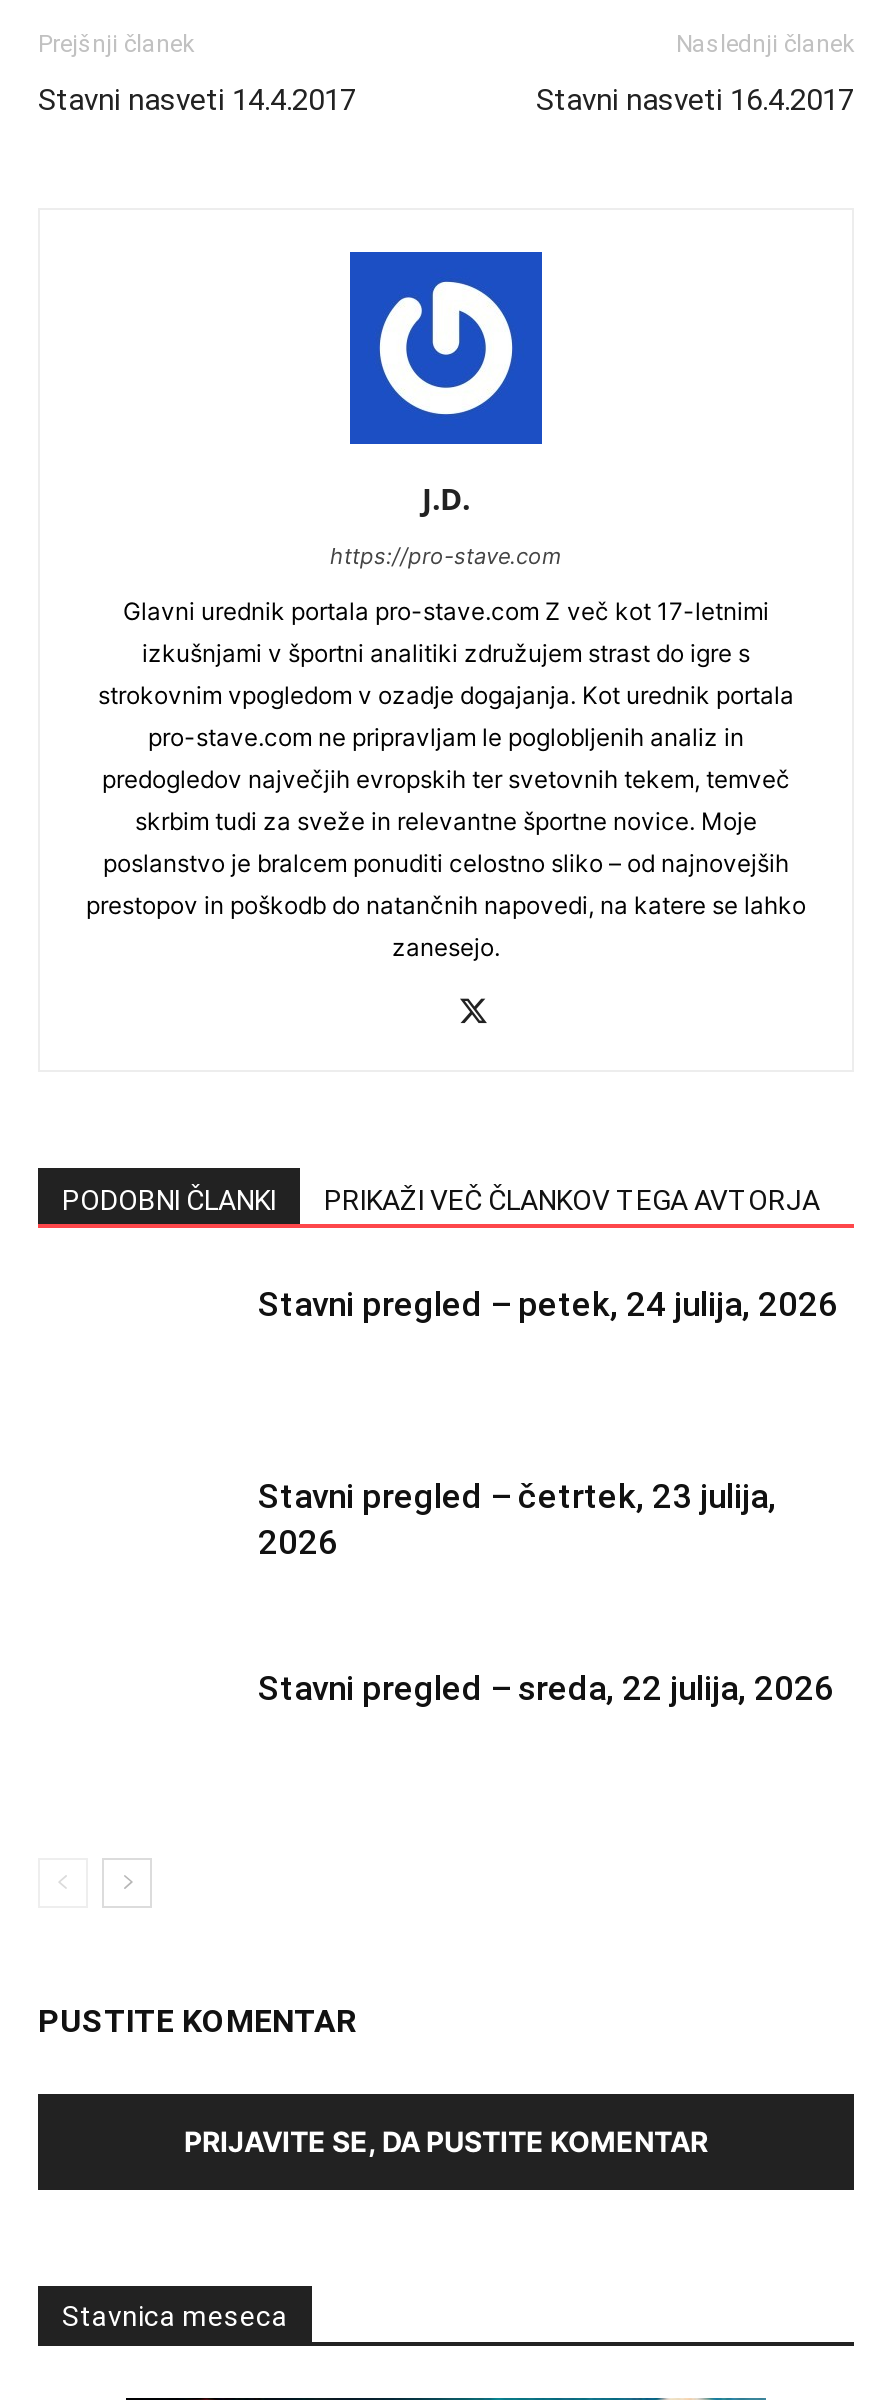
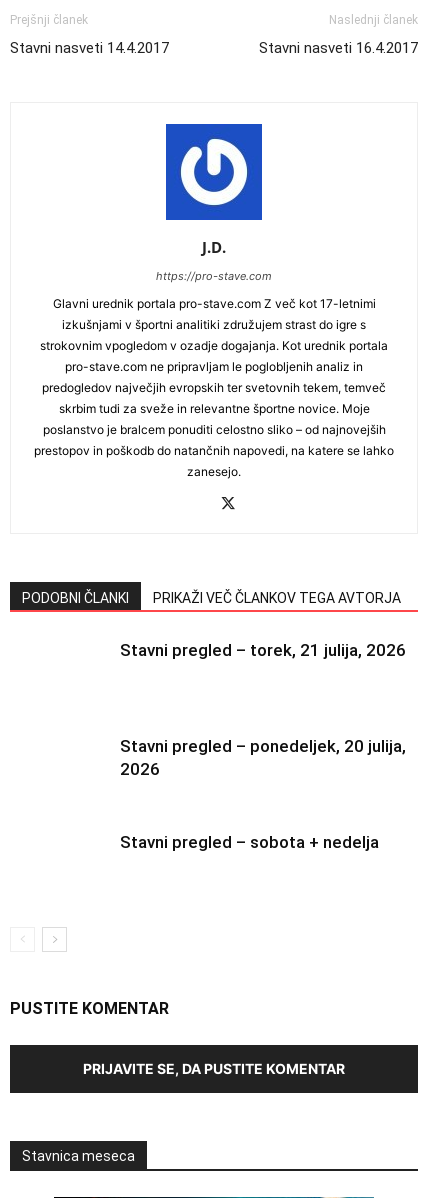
[258,1284,838,1324] Stavni pregled – petek, 24 julija, 2026 -> [120,640,406,660] Stavni pregled – torek, 21 julija, 2026
[258,1476,776,1516] Stavni pregled – četrtek, 23 julija, -> [120,736,406,756] Stavni pregled – ponedeljek, 20 julija,
[258,1668,834,1708] Stavni pregled – sreda, 22 julija, 2026 -> [120,832,379,852] Stavni pregled – sobota + nedelja

